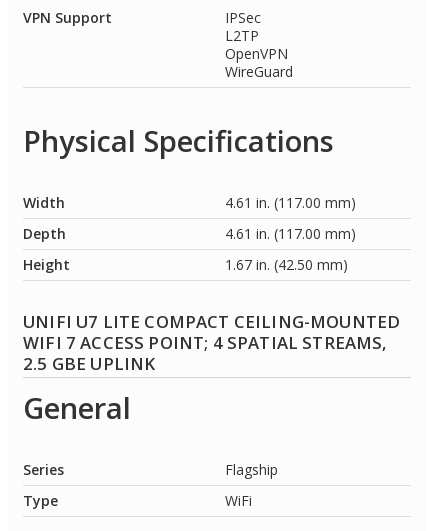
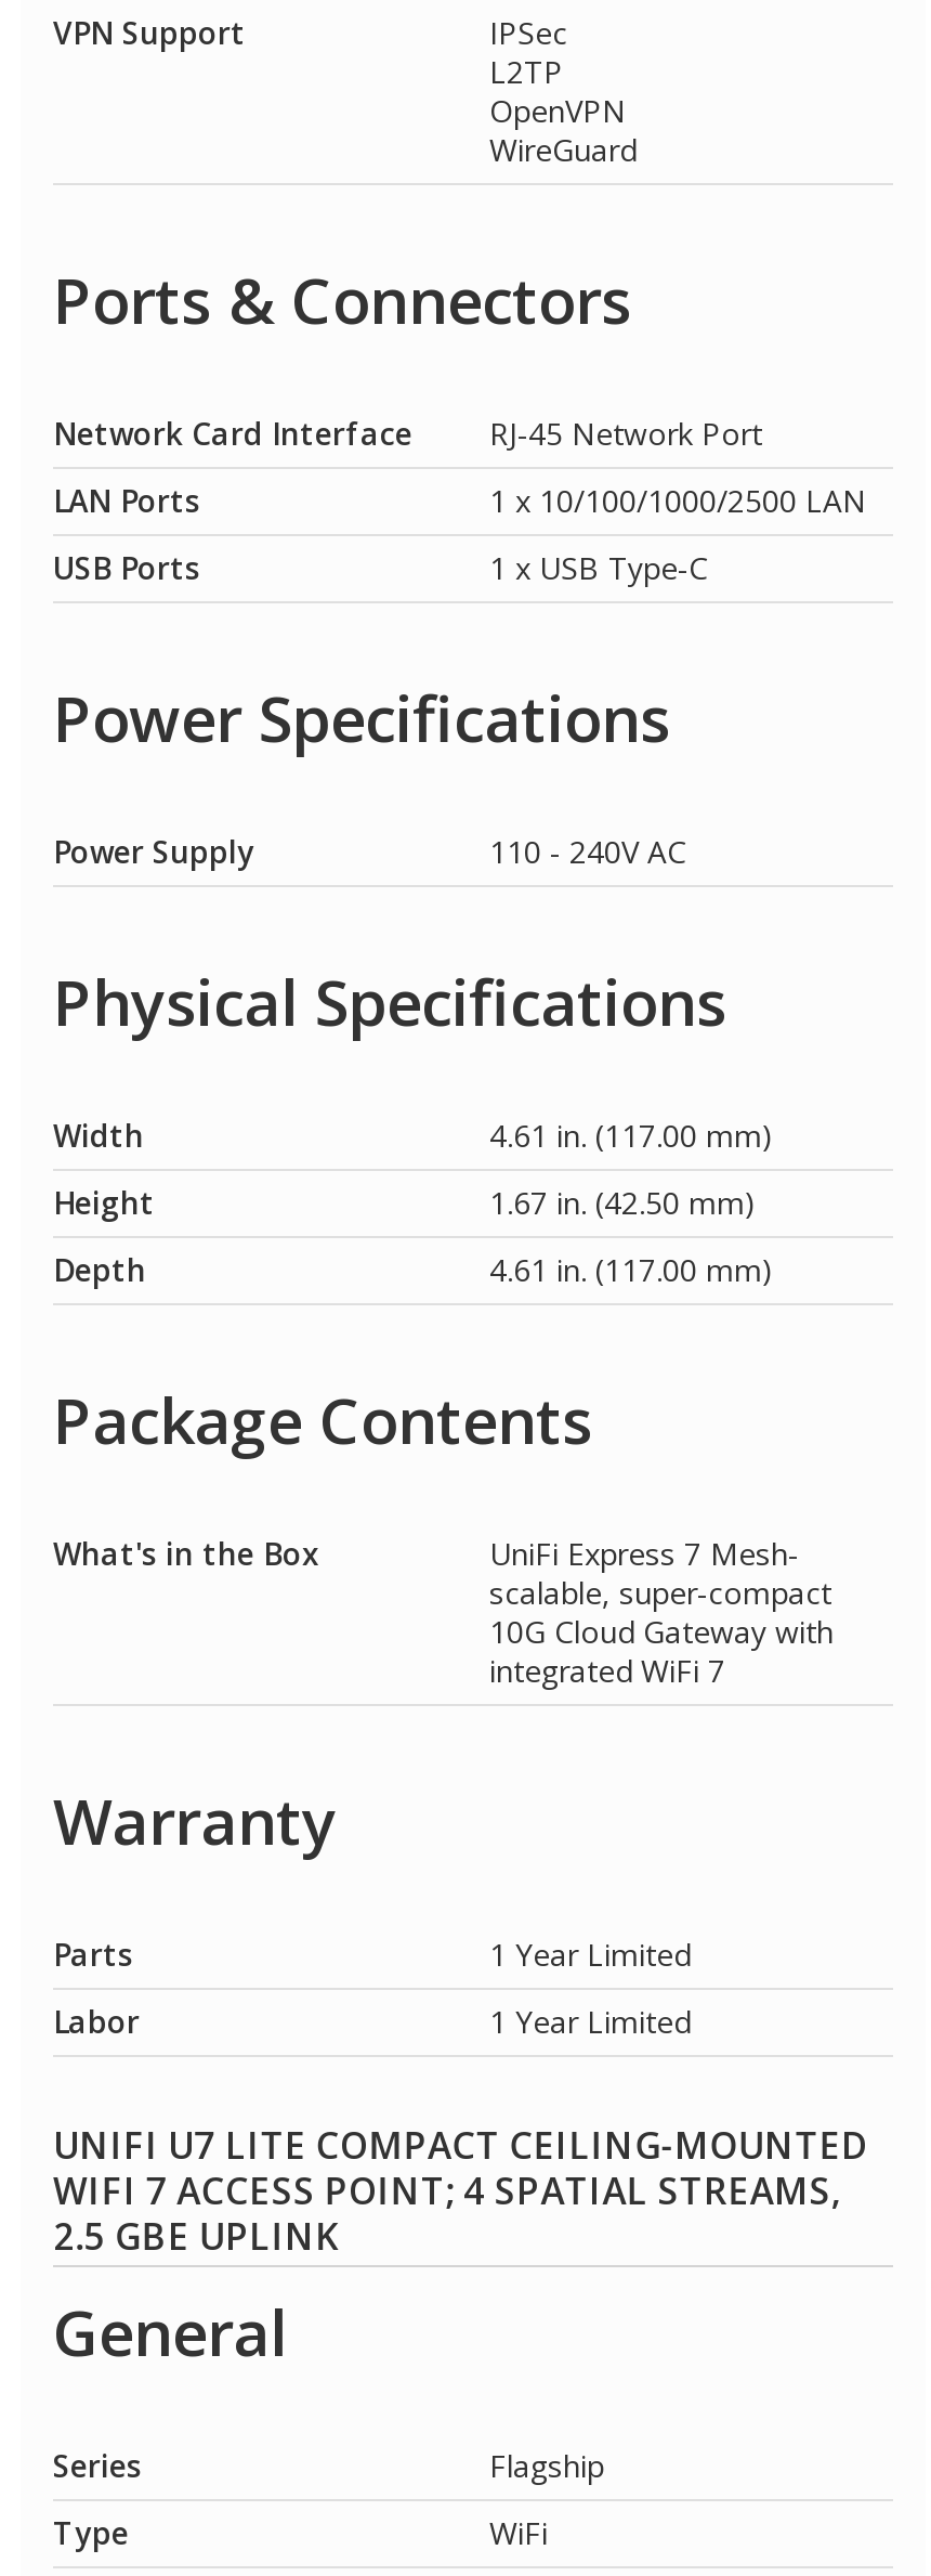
none -> [53,257,866,872] Ports & Connectors | Network Card Interface | RJ-45 Network Port | LAN Ports | 1 x 10/100/1000/2500 LAN | USB Ports | 1 x USB Type-C | Power Specifications | Power Supply | 110 - 240V AC
none -> [53,1182,756,1223] Height | 1.67 in. (42.50 mm)
[23,255,347,274] Height | 1.67 in. (42.50 mm) -> [53,1377,834,2042] Package Contents | What's in the Box | UniFi Express 7 Mesh- | scalable, super-compact | 10G Cloud Gateway with | integrated WiFi 7 | Warranty | Parts | 1 Year Limited | Labor | 1 Year Limited

